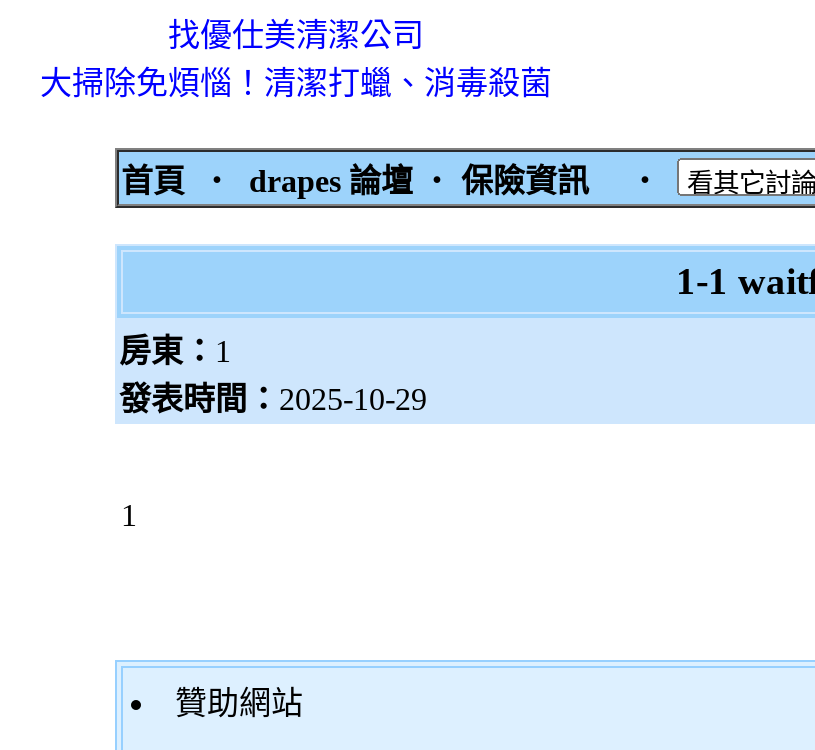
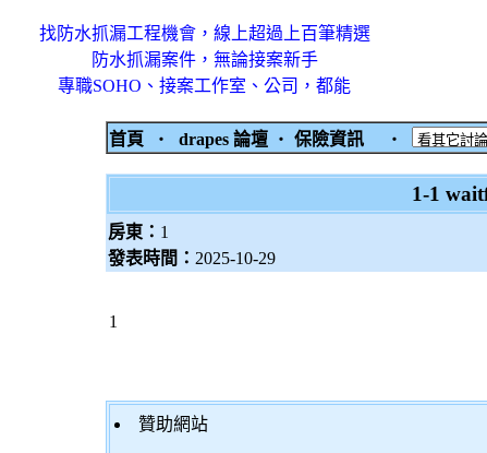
[40,18,552,100] 找優仕美清潔公司 | 大掃除免煩惱！清潔打蠟、消毒殺菌 -> [39,24,370,95] 找防水抓漏工程機會，線上超過上百筆精選 | 防水抓漏案件，無論接案新手 | 專職SOHO、接案工作室、公司，都能

